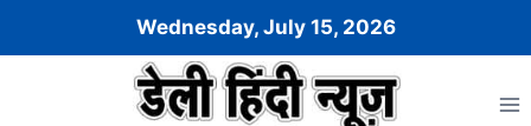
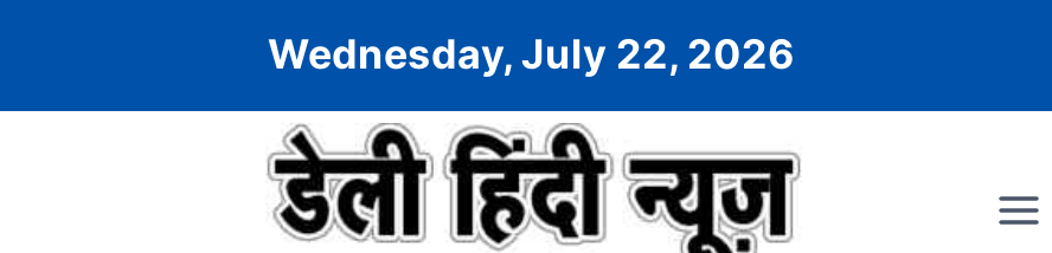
[136,15,395,39] Wednesday, July 15, 2026 -> [268,31,794,78] Wednesday, July 22, 2026

